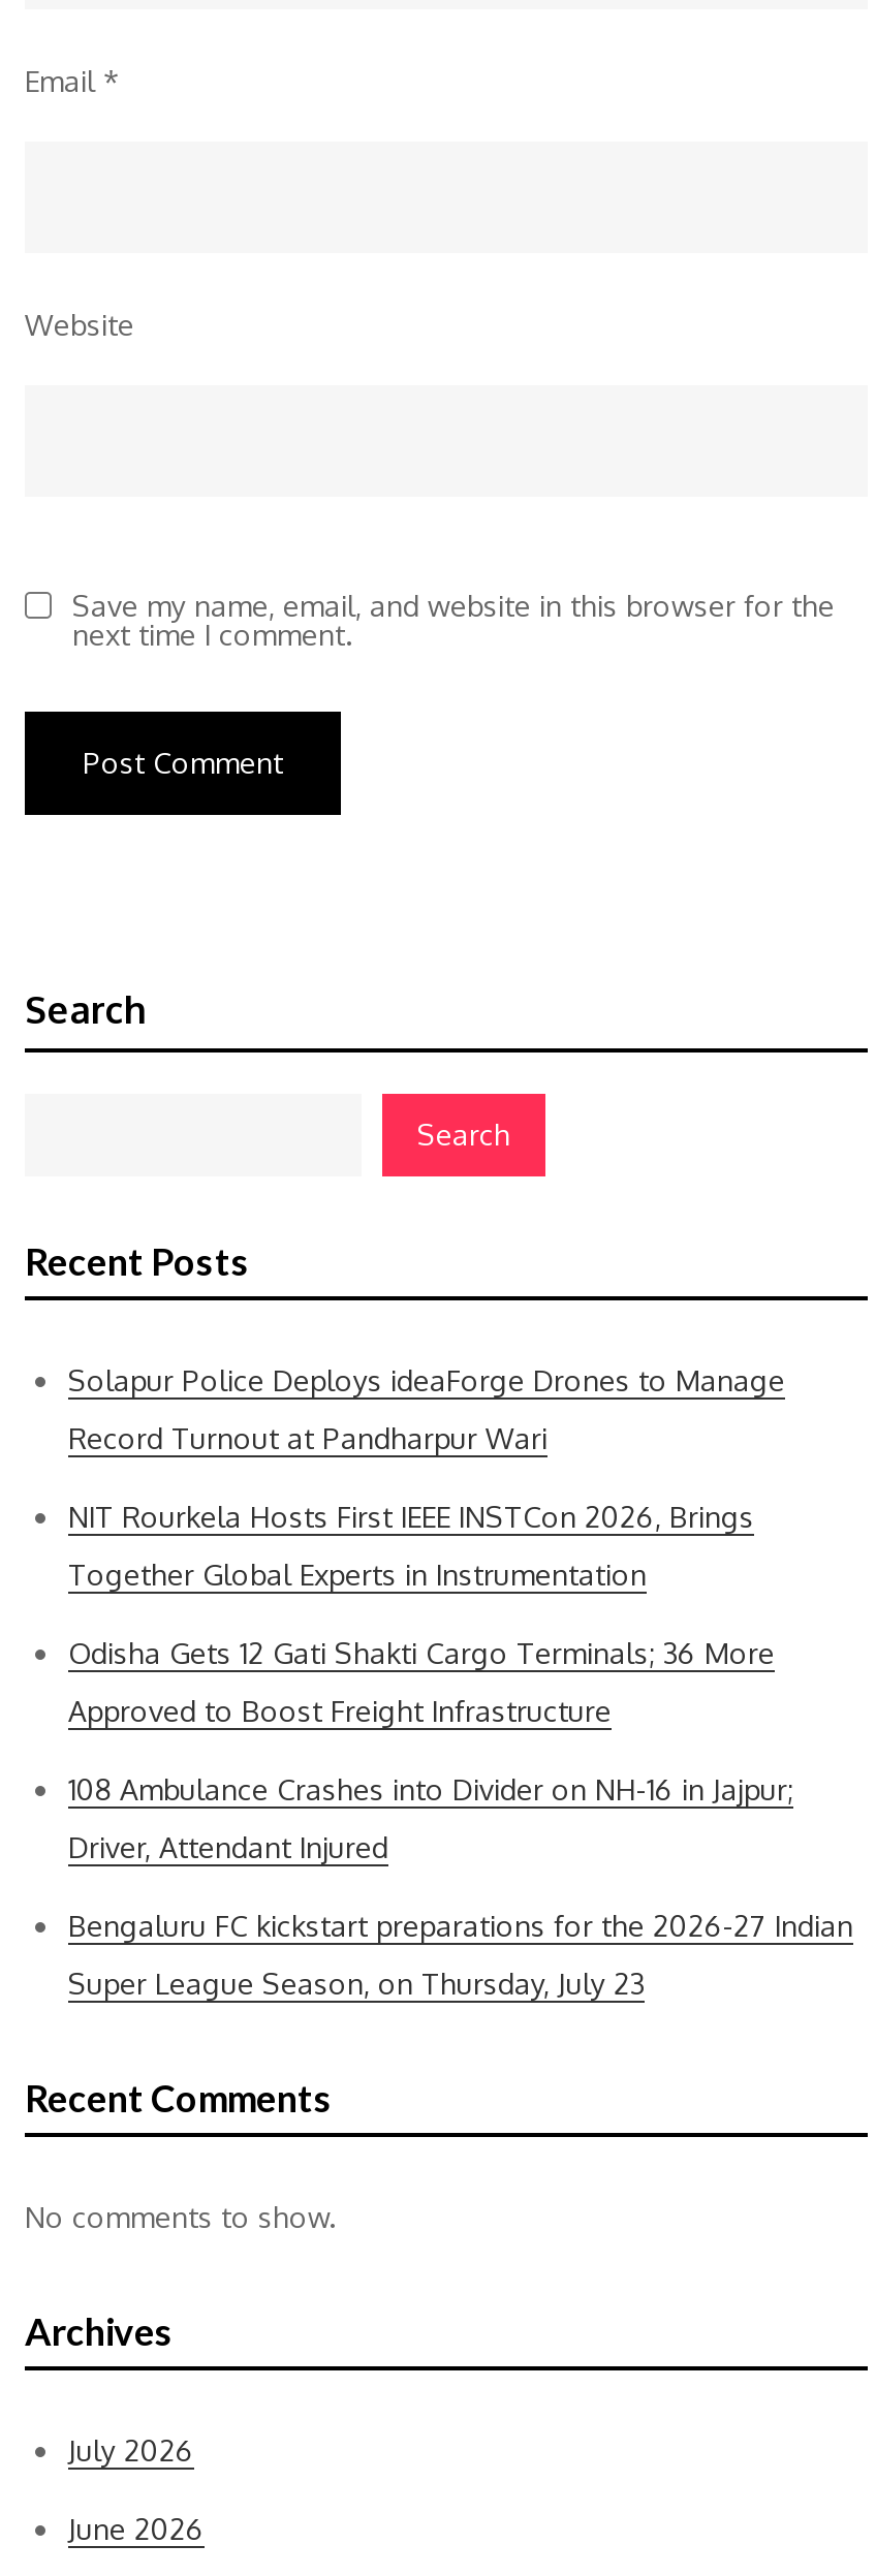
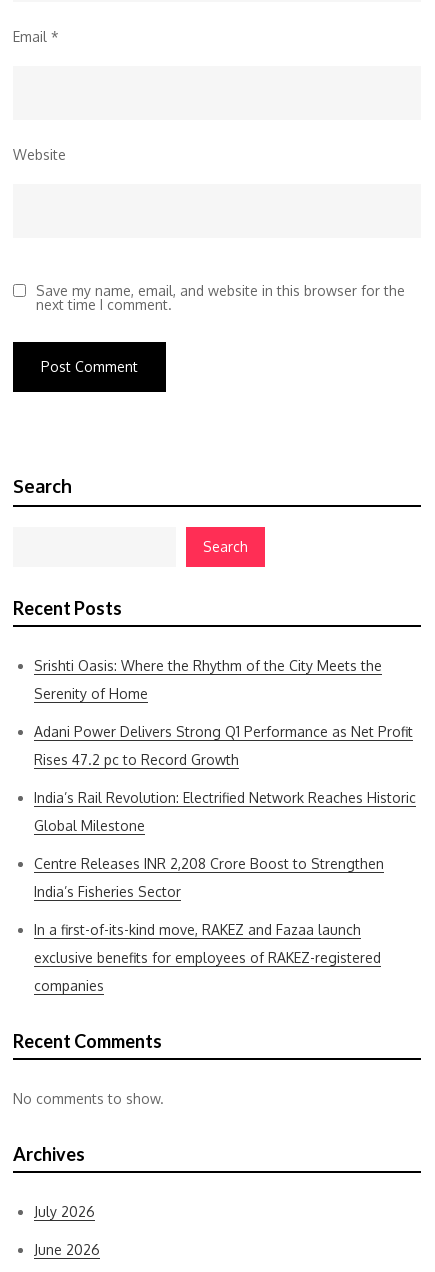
[68,1362,853,2001] Solapur Police Deploys ideaForge Drones to Manage | Record Turnout at Pandharpur Wari | NIT Rourkela Hosts First IEEE INSTCon 2026, Brings | Together Global Experts in Instrumentation | Odisha Gets 12 Gati Shakti Cargo Terminals; 36 More | Approved to Boost Freight Infrastructure | 108 Ambulance Crashes into Divider on NH-16 in Jajpur; | Driver, Attendant Injured | Bengaluru FC kickstart preparations for the 2026-27 Indian | Super League Season, on Thursday, July 23 -> [34,657,416,994] Srishti Oasis: Where the Rhythm of the City Meets the | Serenity of Home | Adani Power Delivers Strong Q1 Performance as Net Profit | Rises 47.2 pc to Record Growth | India’s Rail Revolution: Electrified Network Reaches Historic | Global Milestone | Centre Releases INR 2,208 Crore Boost to Strengthen | India’s Fisheries Sector | In a first-of-its-kind move, RAKEZ and Fazaa launch | exclusive benefits for employees of RAKEZ-registered | companies

